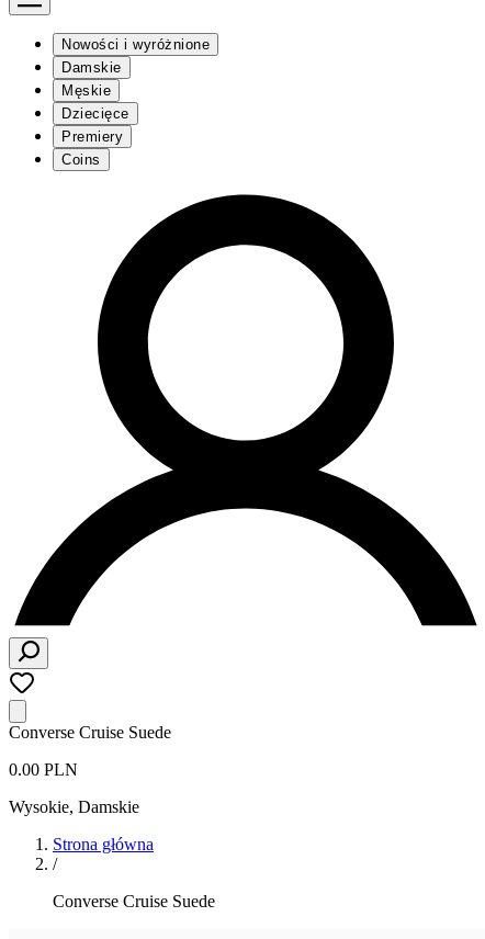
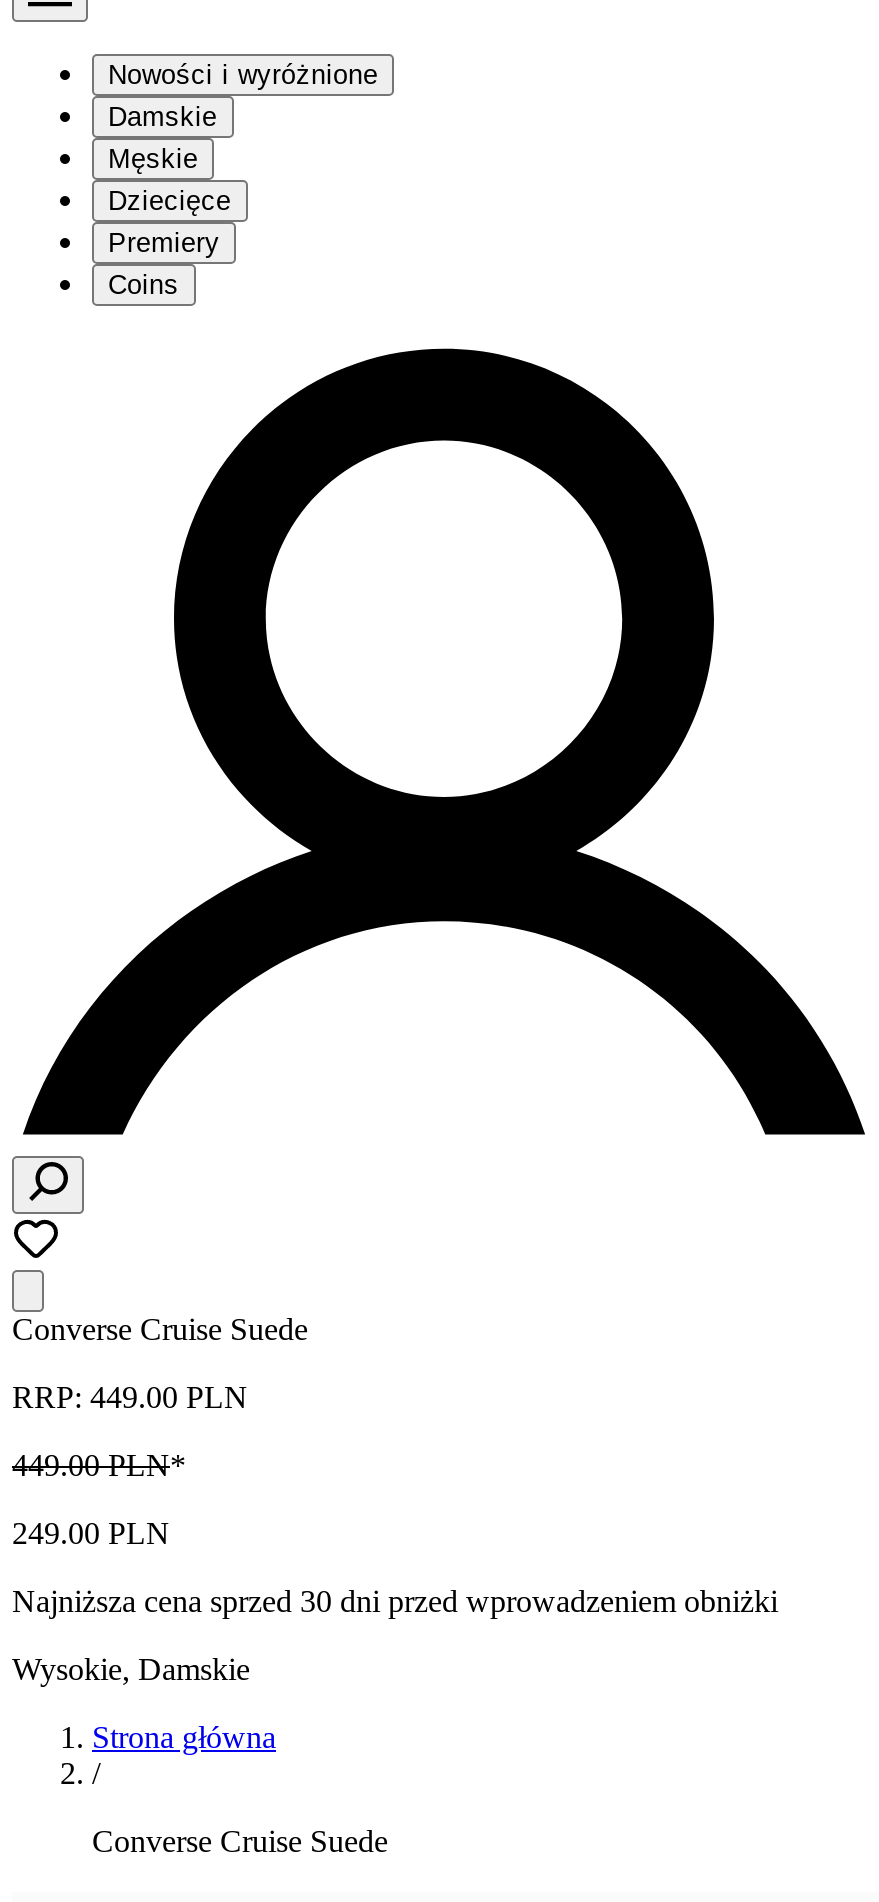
[9,760,78,779] 0.00 PLN -> [12,1380,778,1618] RRP: 449.00 PLN | 449.00 PLN* | 249.00 PLN | Najniższa cena sprzed 30 dni przed wprowadzeniem obniżki

